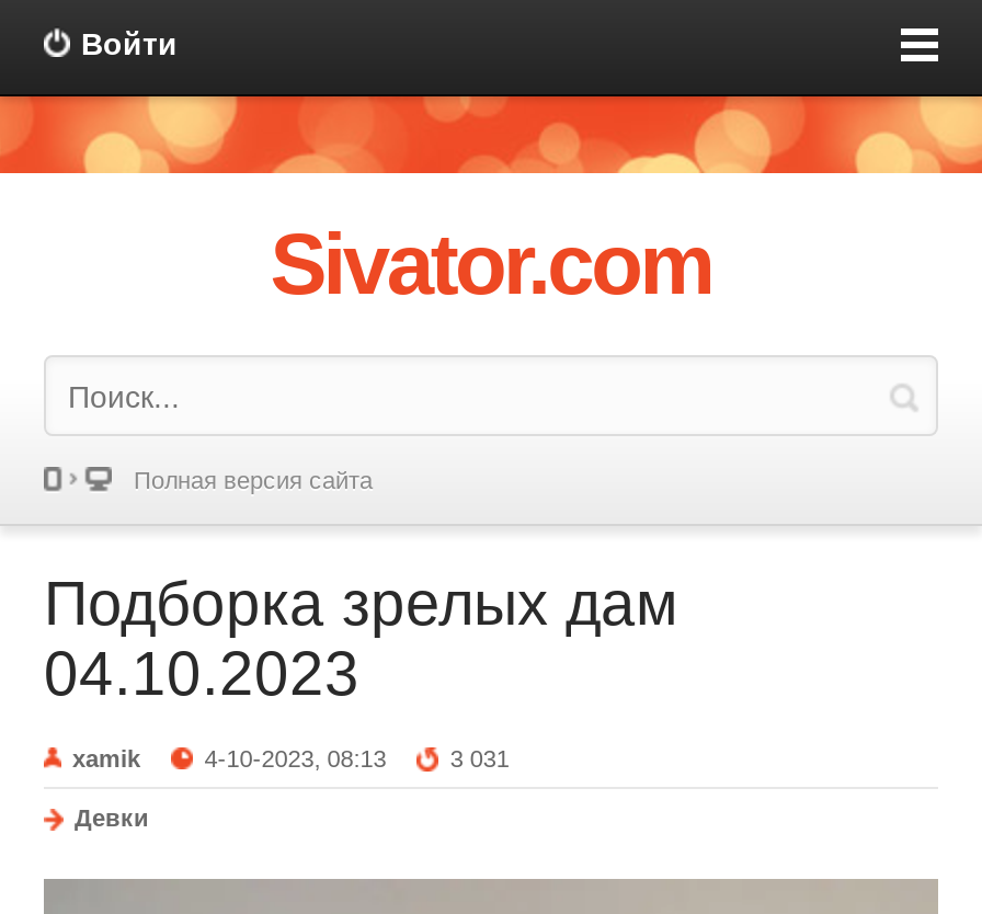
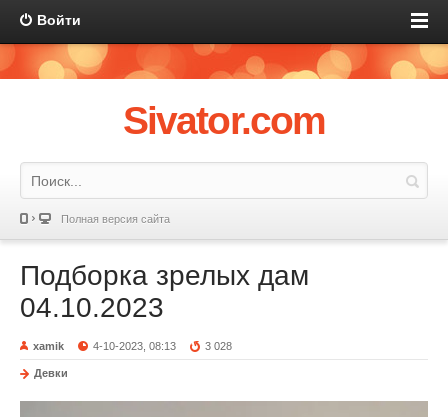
[450,745,509,772] 3 031 -> [205,340,232,352] 3 028

